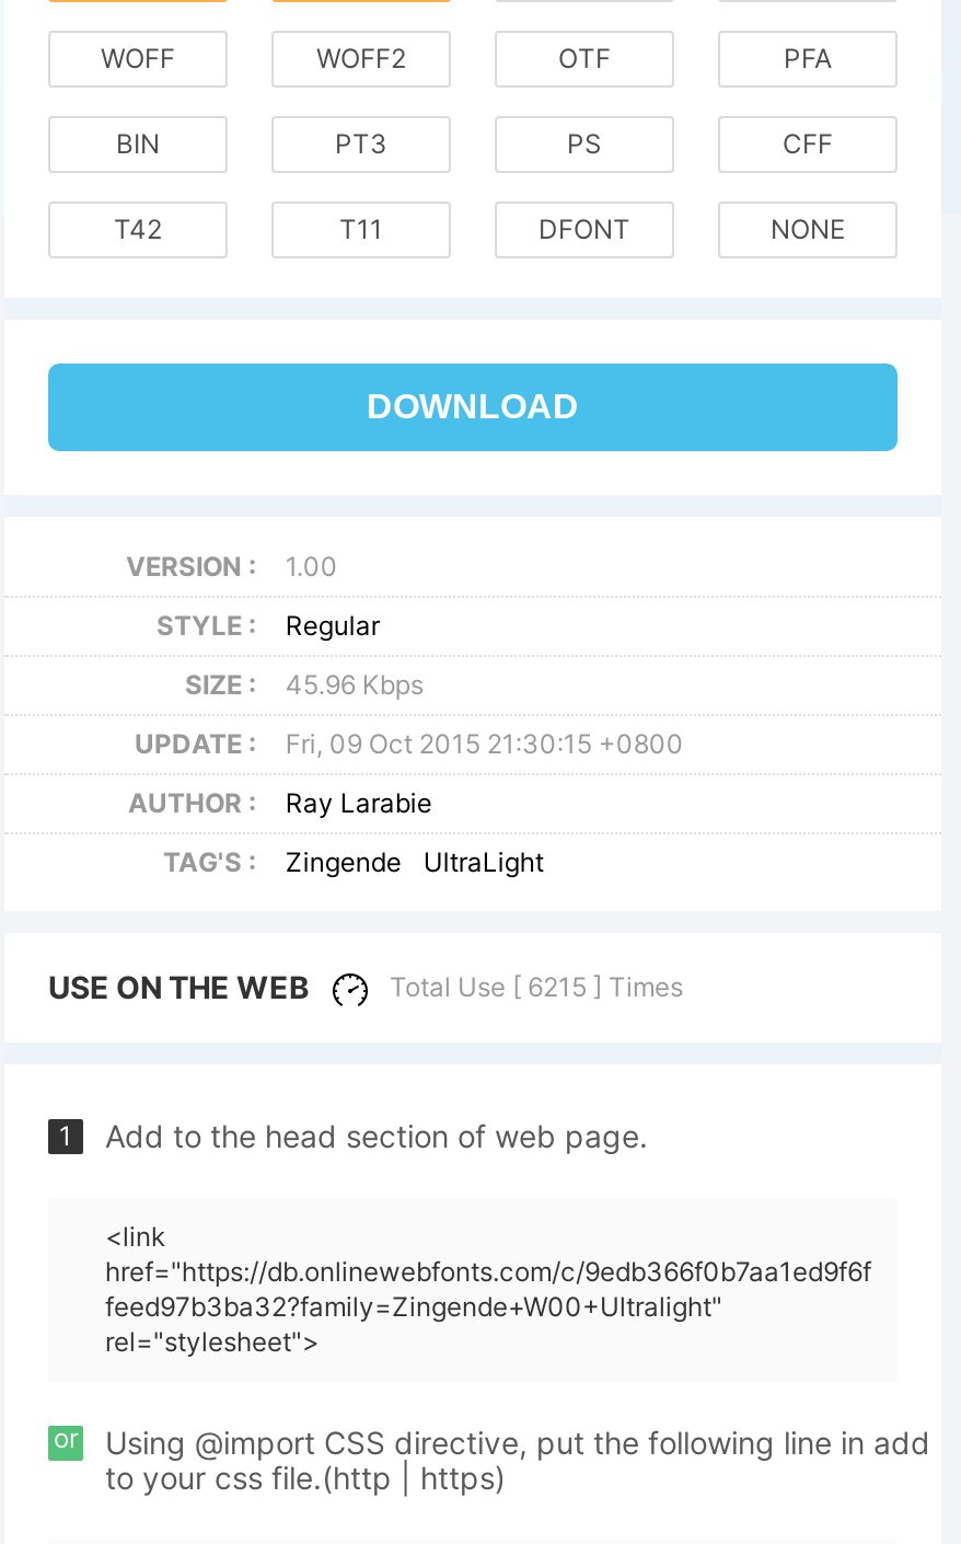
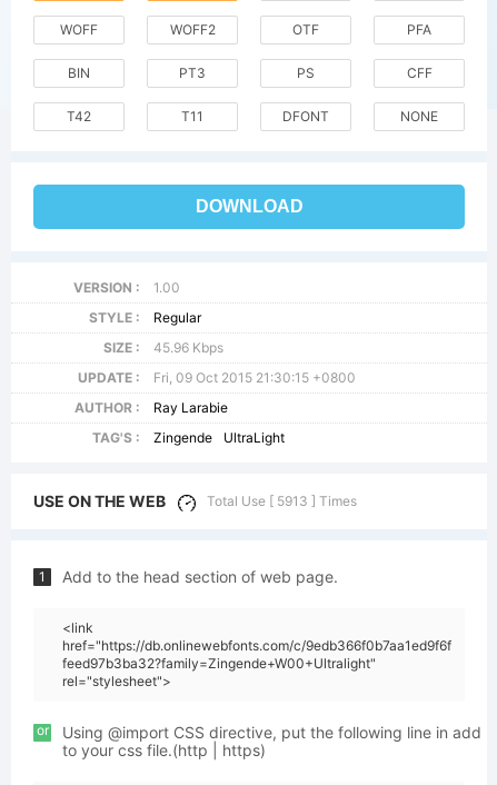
[390,970,683,1003] Total Use [ 6215 ] Times -> [207,493,357,509] Total Use [ 5913 ] Times

